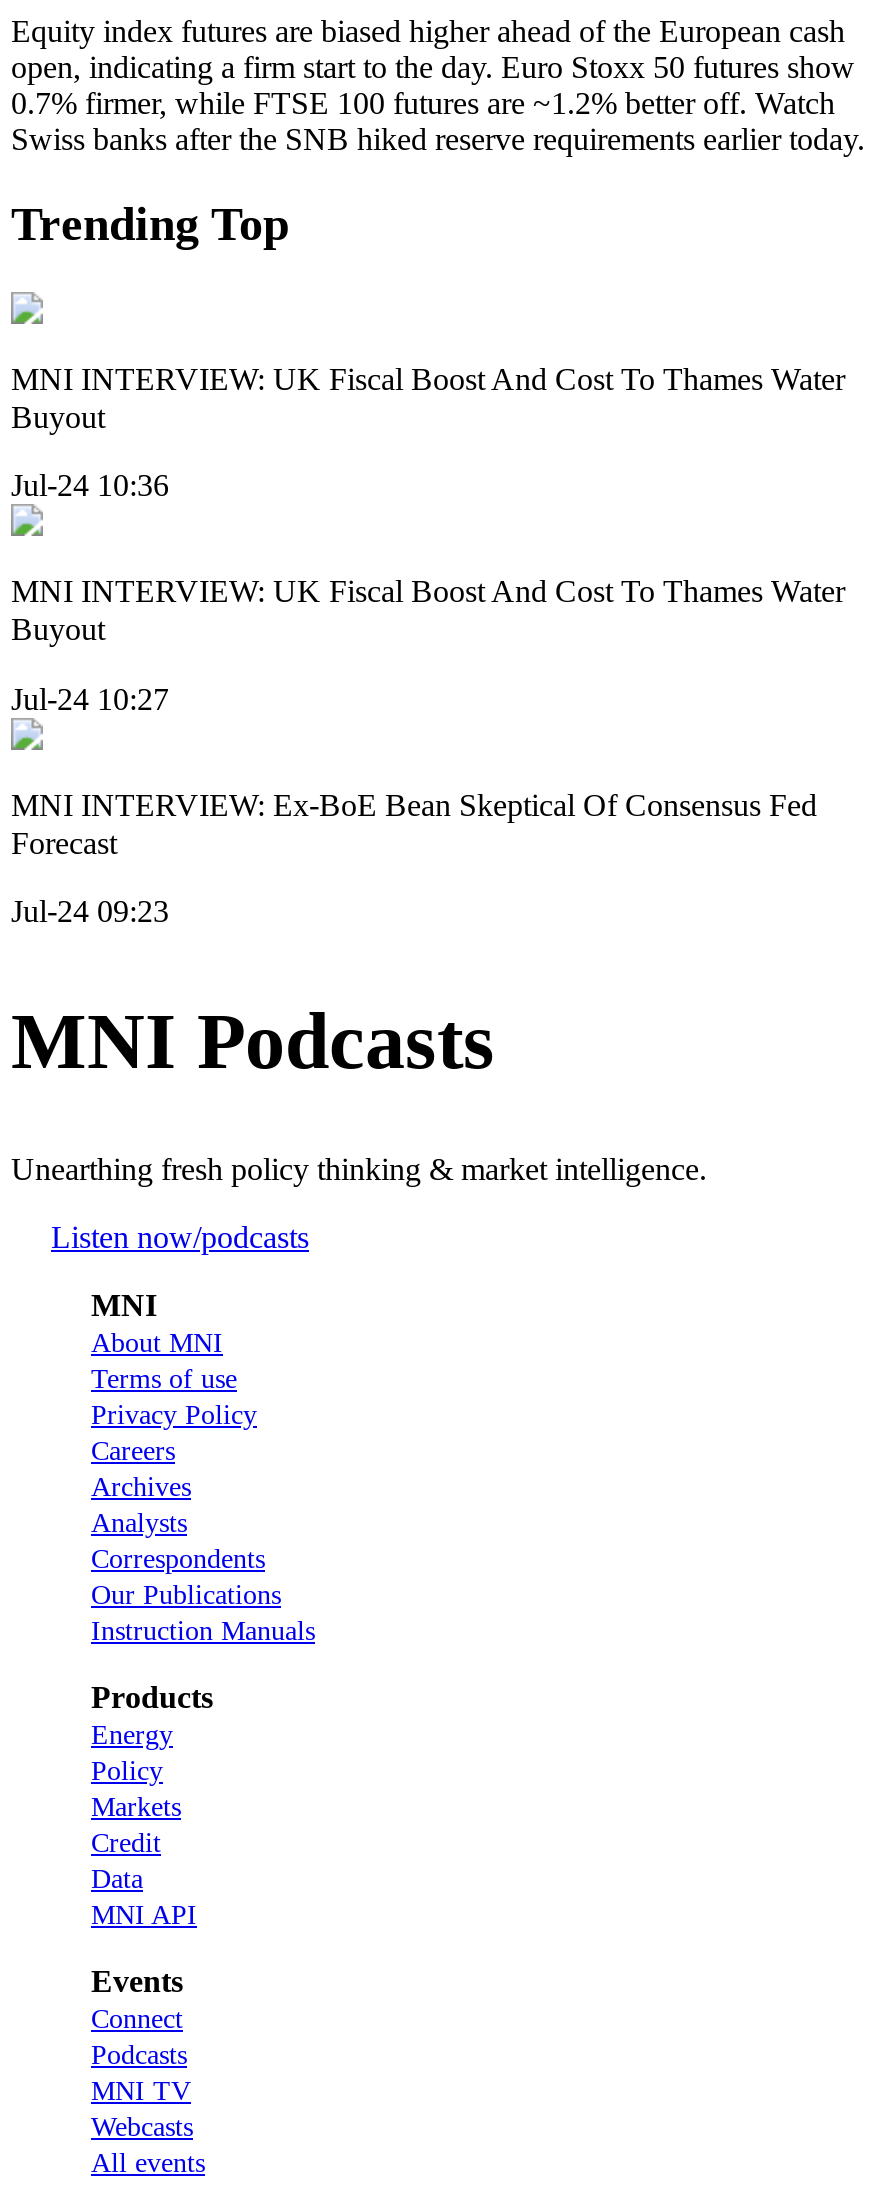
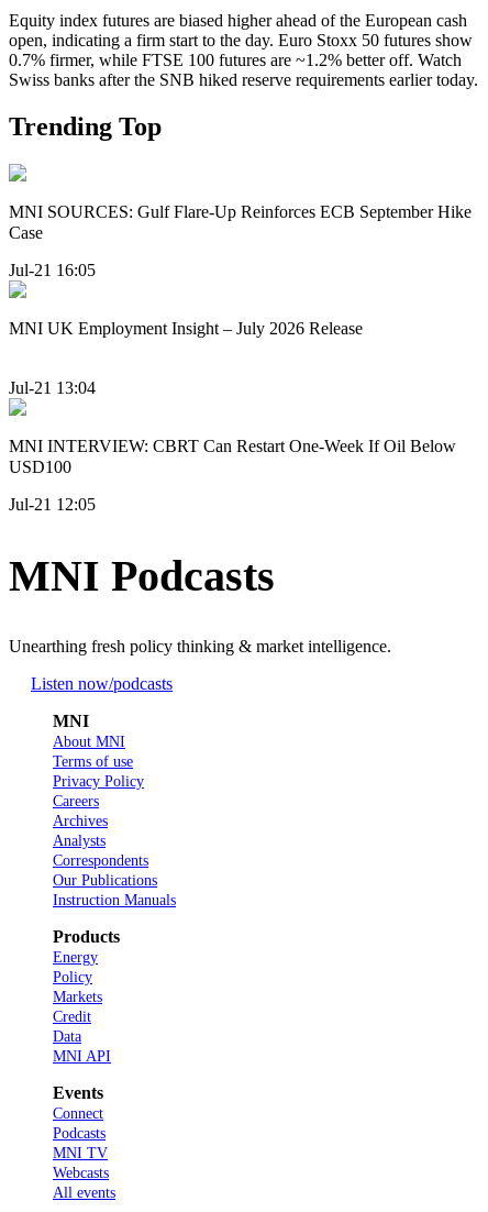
[11,362,845,434] MNI INTERVIEW: UK Fiscal Boost And Cost To Thames Water | Buyout -> [9,202,472,242] MNI SOURCES: Gulf Flare-Up Reinforces ECB September Hike | Case
[11,468,169,502] Jul-24 10:36 -> [9,261,96,280] Jul-21 16:05
[11,574,845,646] MNI INTERVIEW: UK Fiscal Boost And Cost To Thames Water | Buyout -> [9,319,363,338] MNI UK Employment Insight – July 2026 Release
[11,681,169,715] Jul-24 10:27 -> [9,378,96,397] Jul-21 13:04
[11,787,817,859] MNI INTERVIEW: Ex-BoE Bean Skeptical Of Consensus Fed | Forecast -> [9,436,456,476] MNI INTERVIEW: CBRT Can Restart One-Week If Oil Below | USD100
[11,894,169,928] Jul-24 09:23 -> [9,495,96,514] Jul-21 12:05

